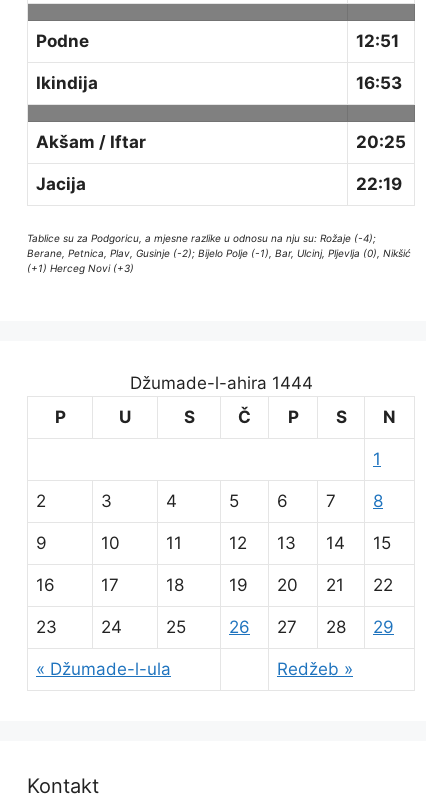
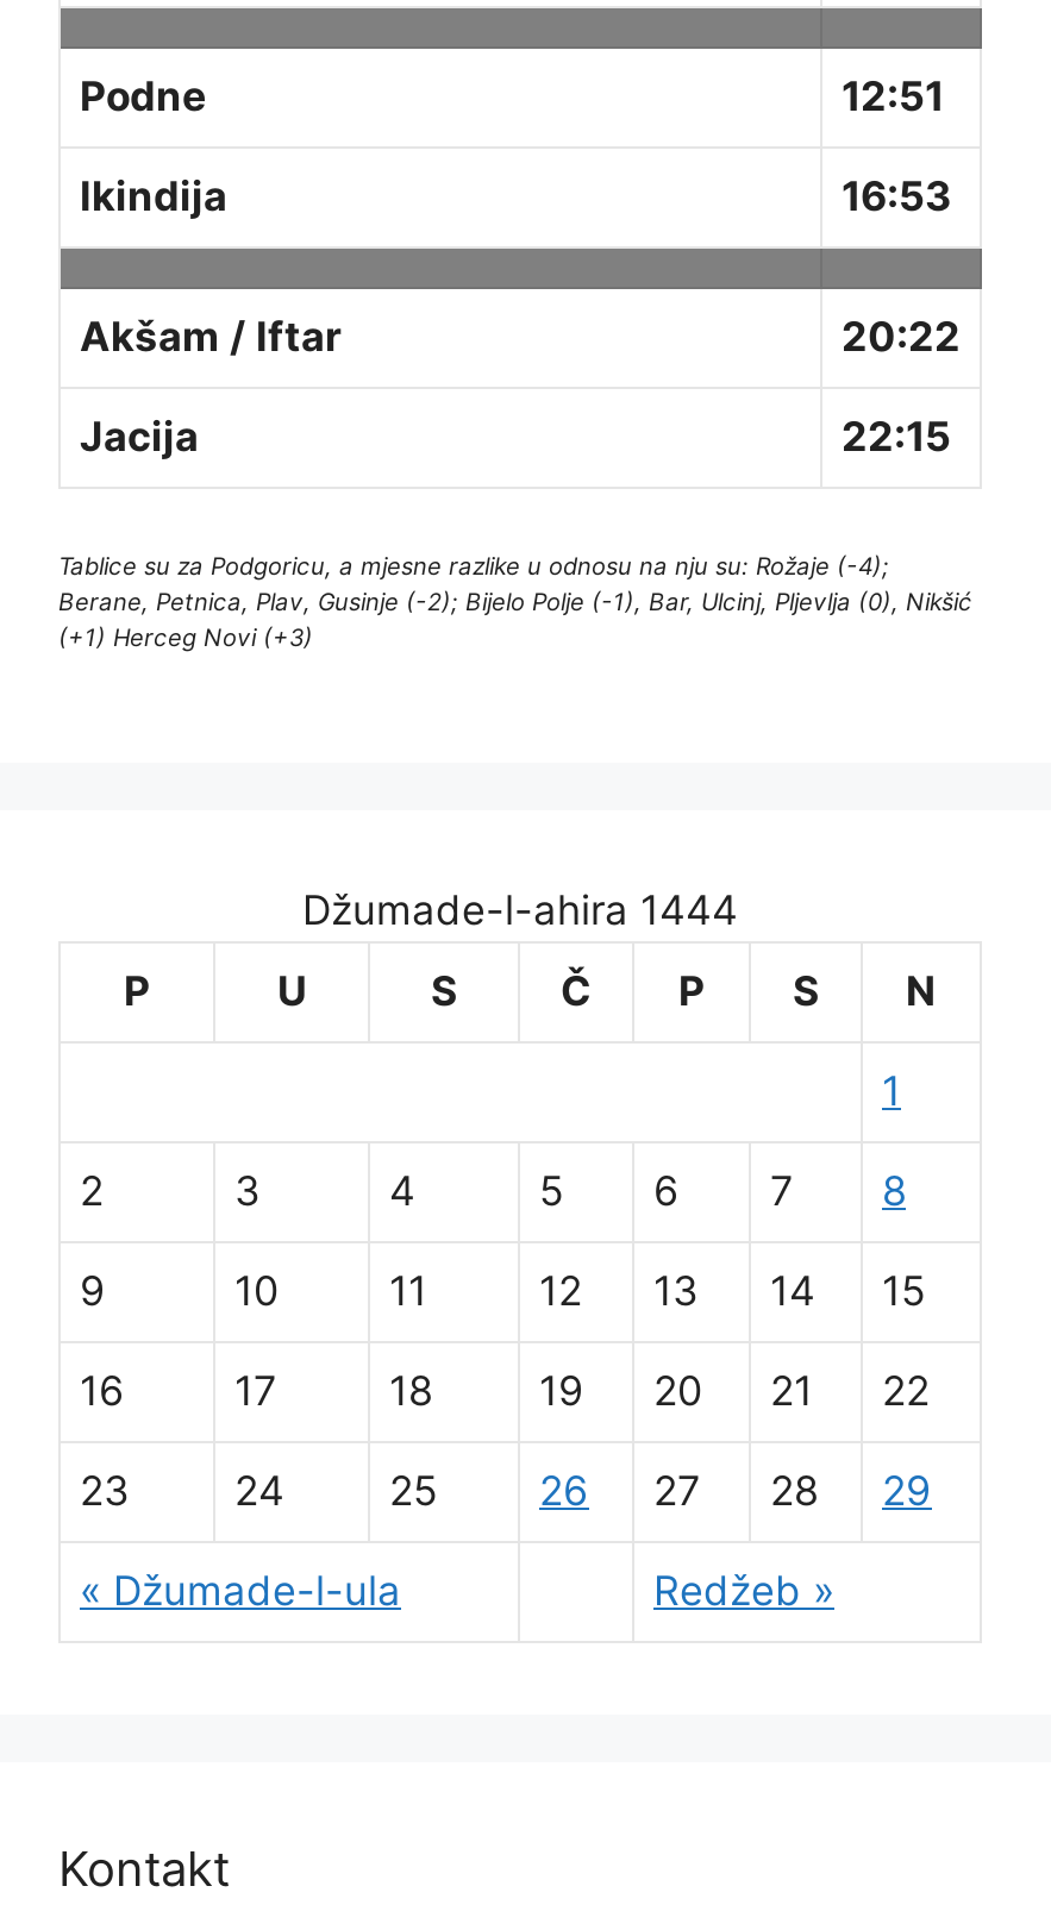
[356,132,406,152] 20:25 -> [842,312,961,360] 20:22
[356,174,402,194] 22:19 -> [842,412,951,460] 22:15

